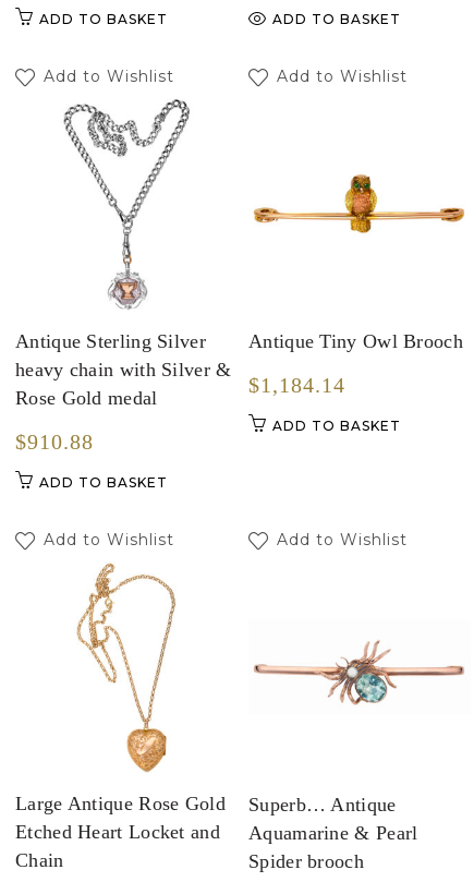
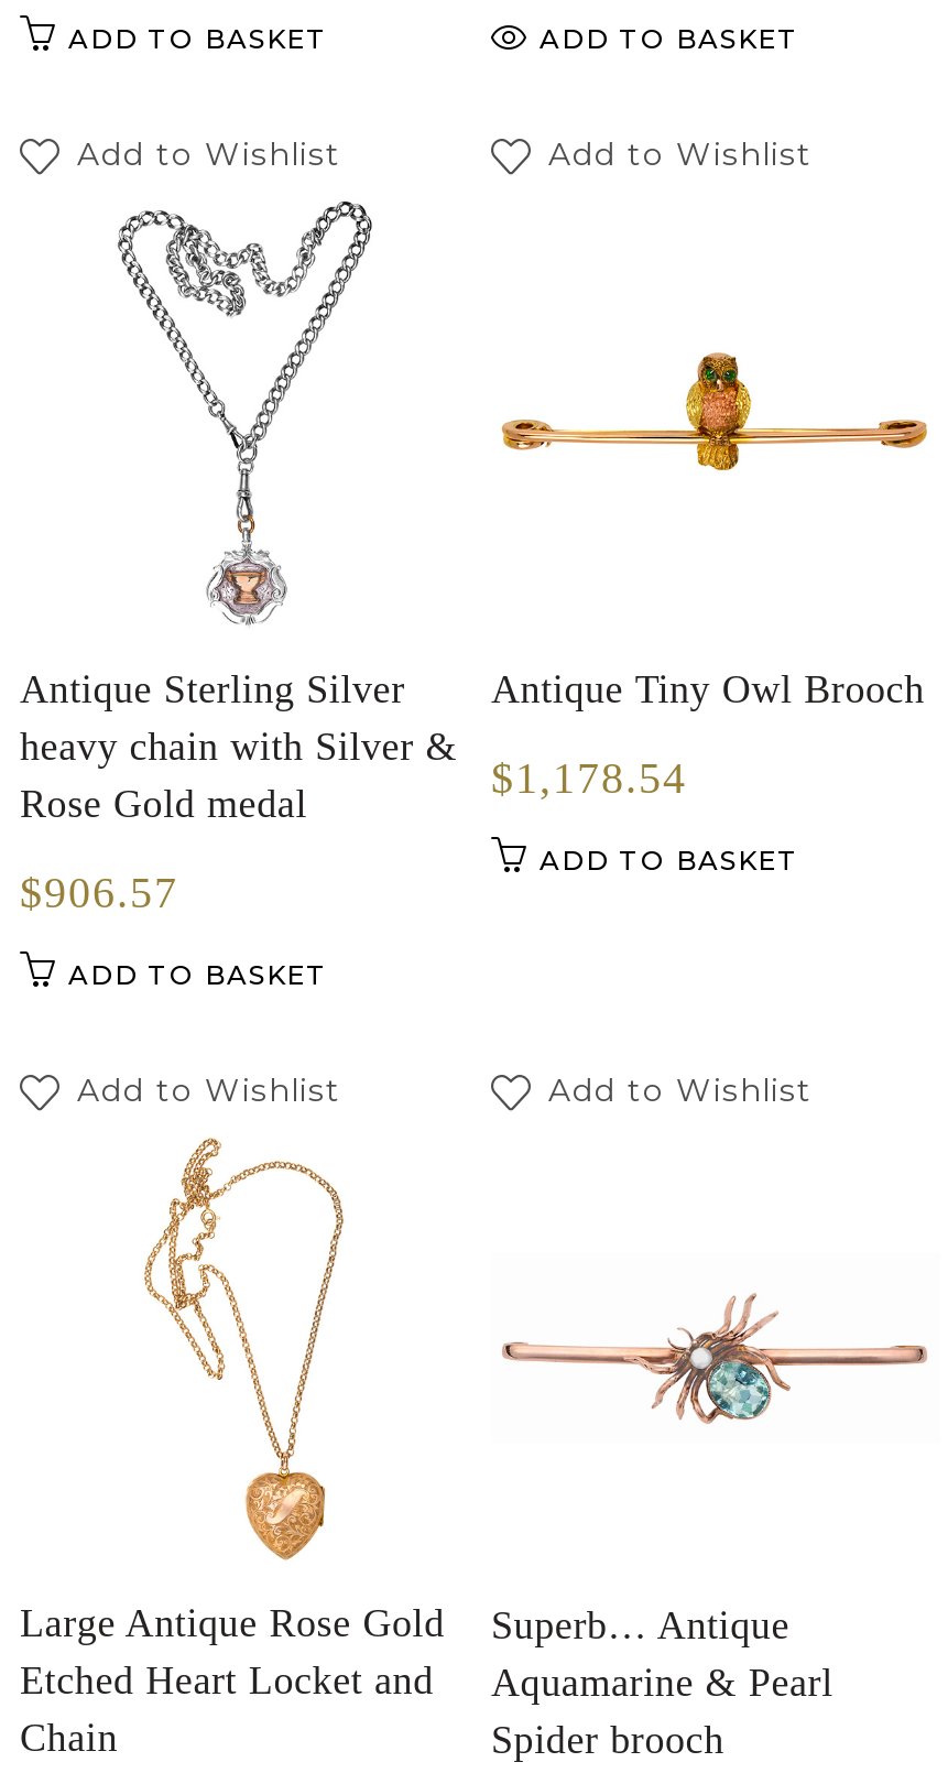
[248,373,345,397] $1,184.14 -> [491,753,687,802] $1,178.54
[15,430,94,454] $910.88 -> [20,868,178,916] $906.57

